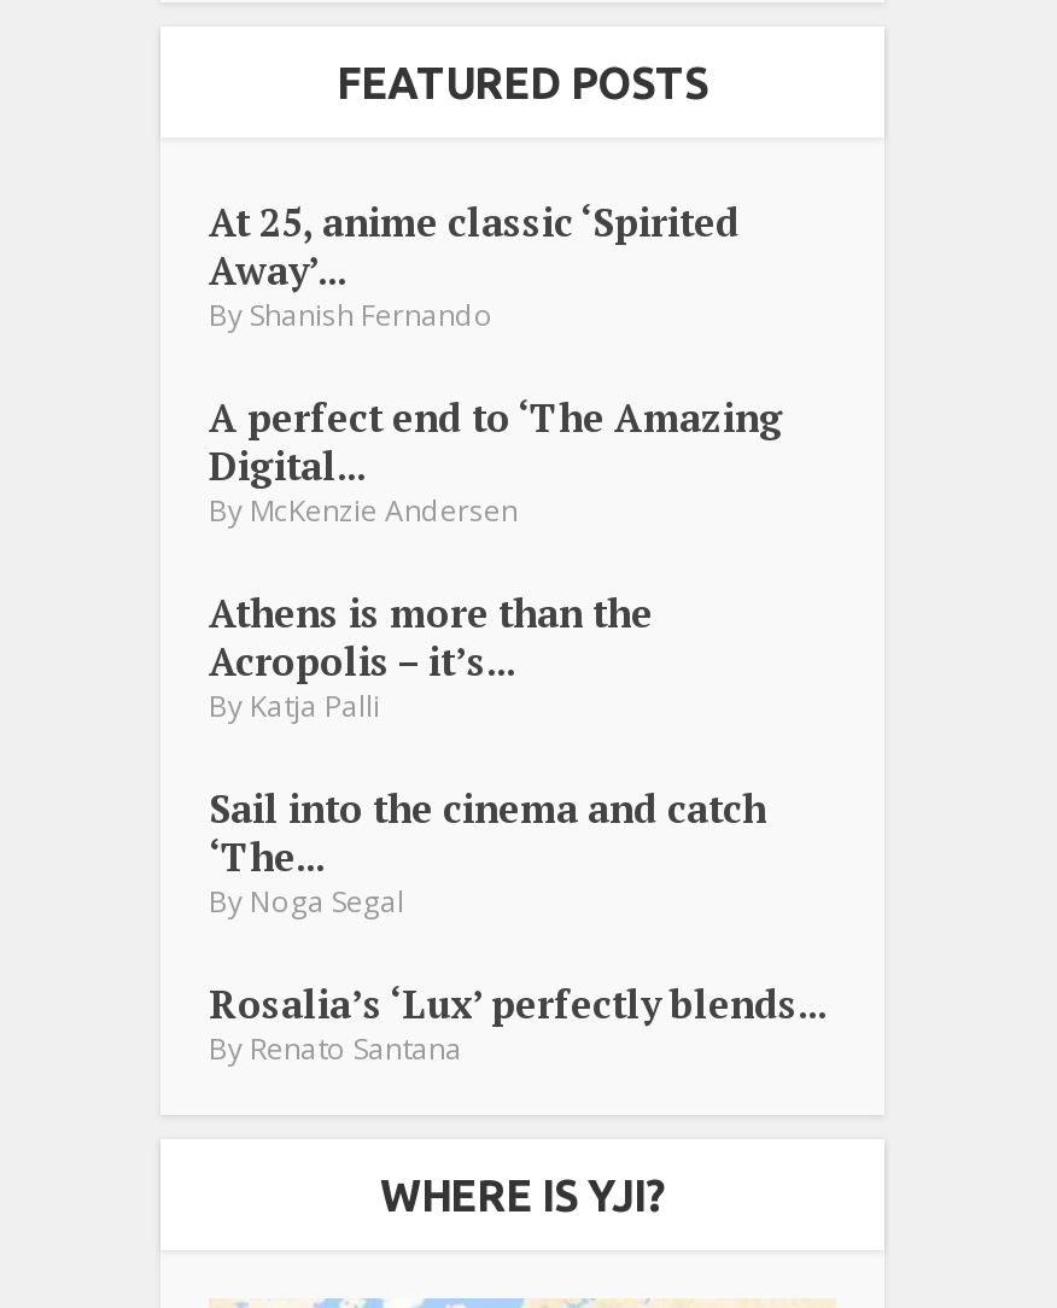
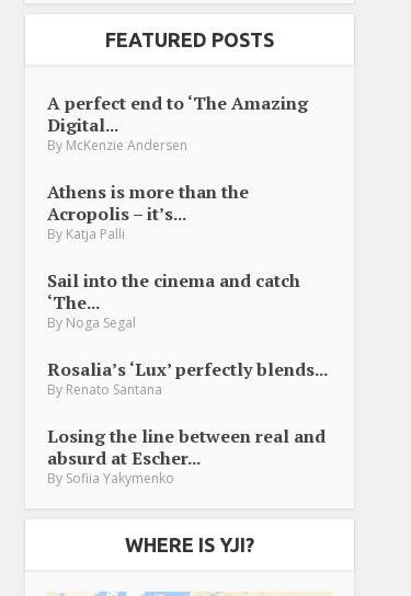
[209,195,740,335] At 25, anime classic ‘Spirited | Away’... | By Shanish Fernando -> none
moved [209,391,827,1069] -> [47,91,328,399]: A perfect end to ‘The Amazing | Digital... | By McKenzie Andersen | ... | Rosalia’s ‘Lux’ perfectly blends... | By Renato Santana
none -> [47,424,326,488] Losing the line between real and | absurd at Escher... | By Sofiia Yakymenko

